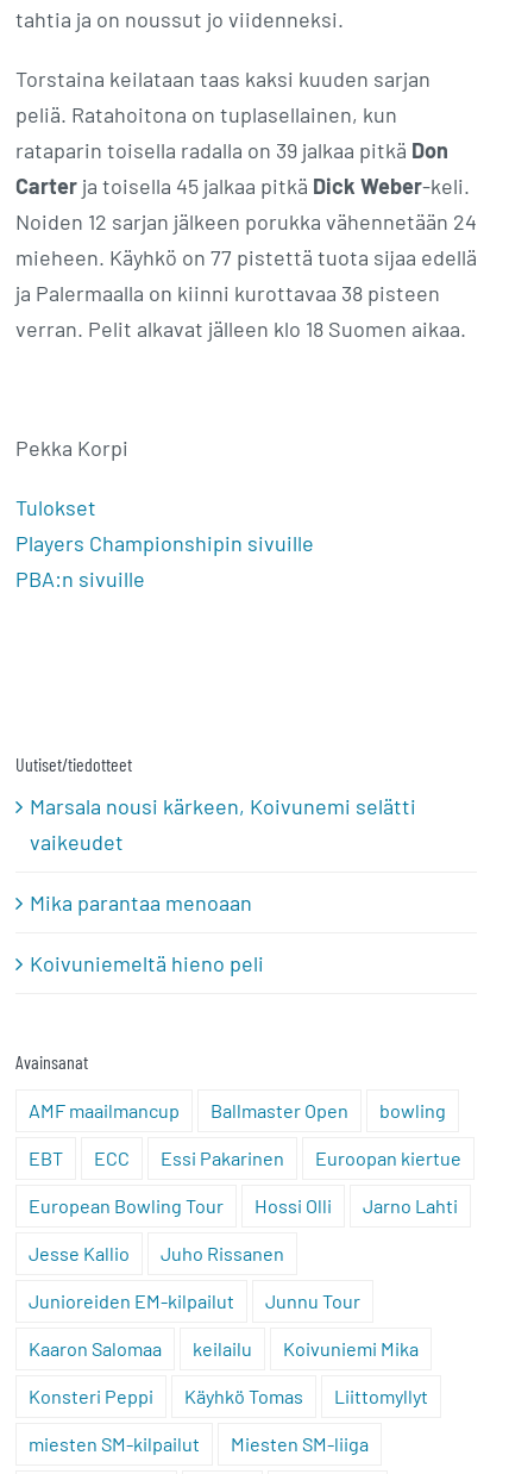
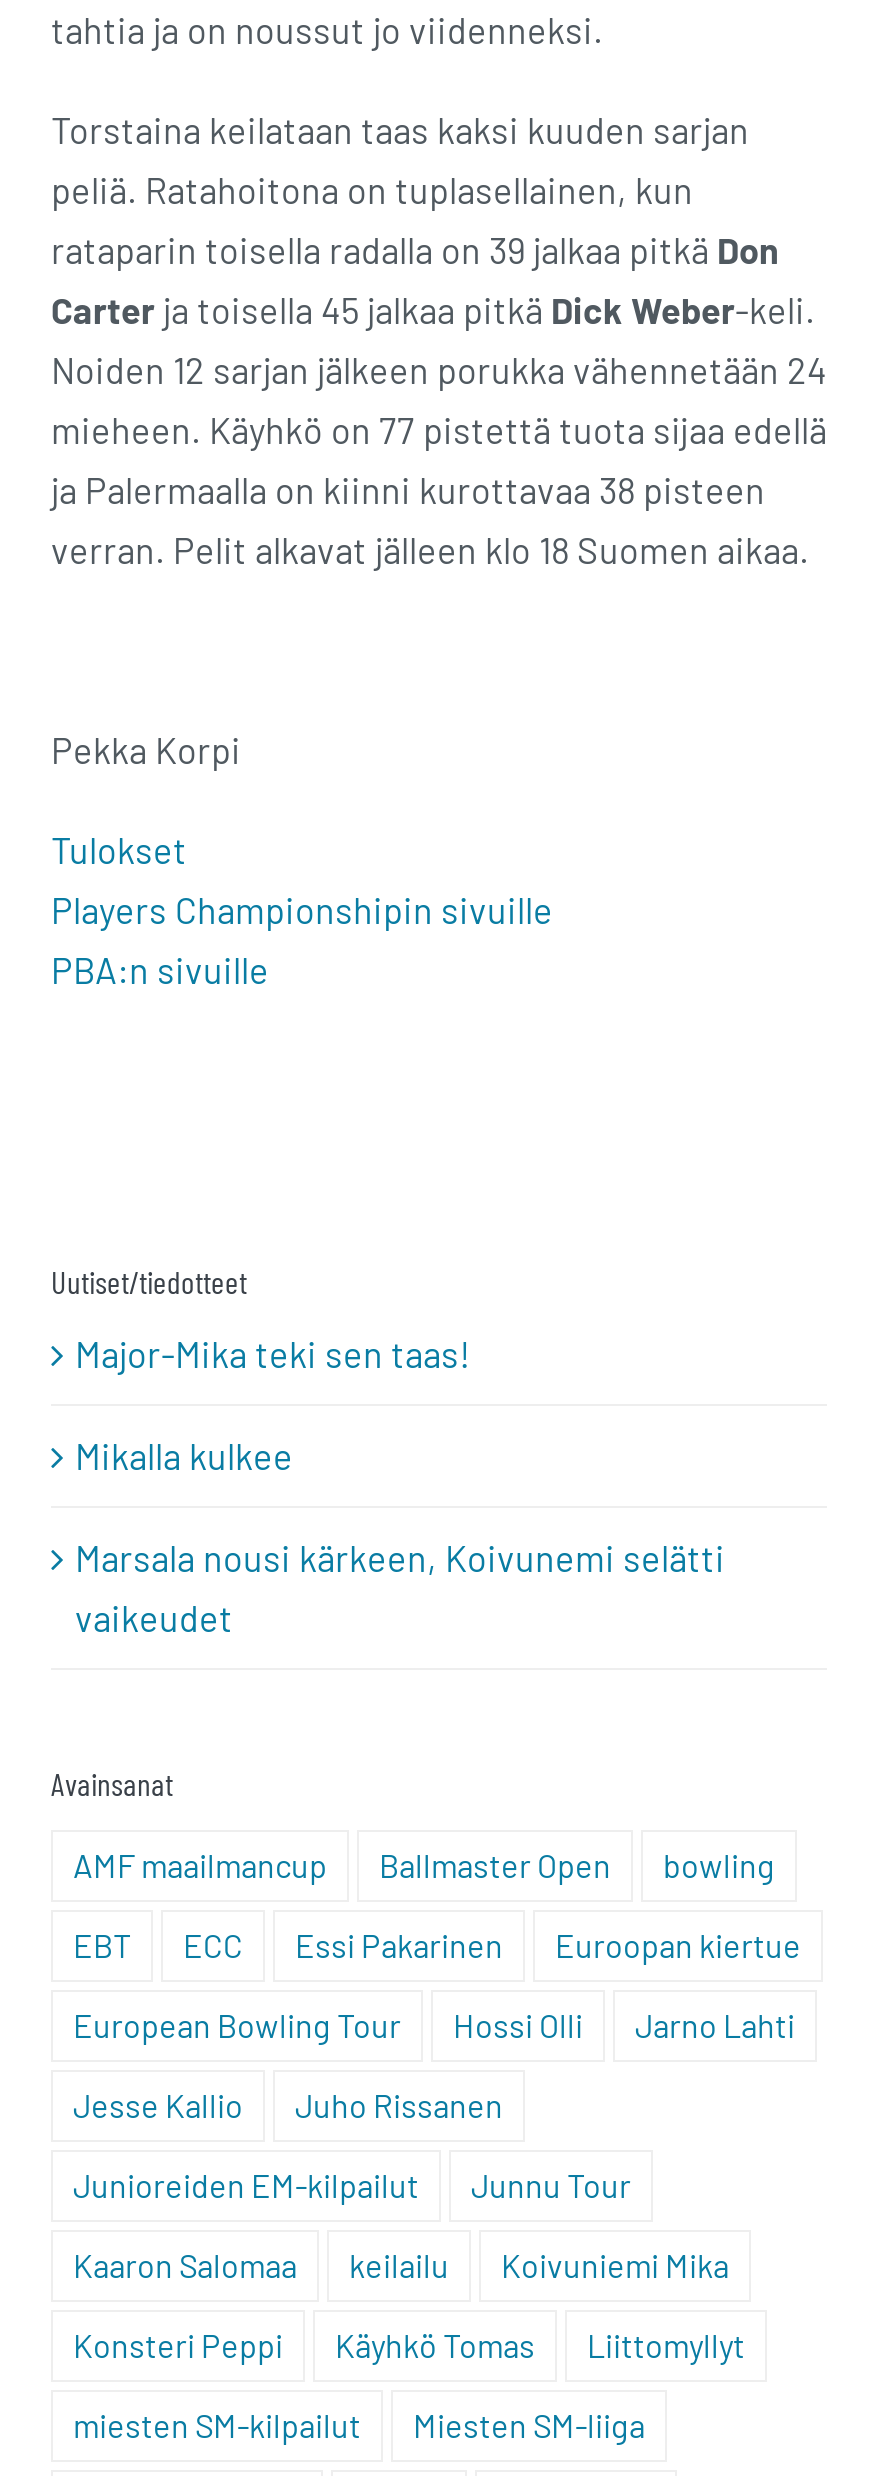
none -> [75,1332,471,1478] Major-Mika teki sen taas! | Mikalla kulkee
moved [30,793,416,855] -> [75,1536,725,1640]: Marsala nousi kärkeen, Koivunemi selätti | vaikeudet
[30,890,264,977] Mika parantaa menoaan | Koivuniemeltä hieno peli -> none

